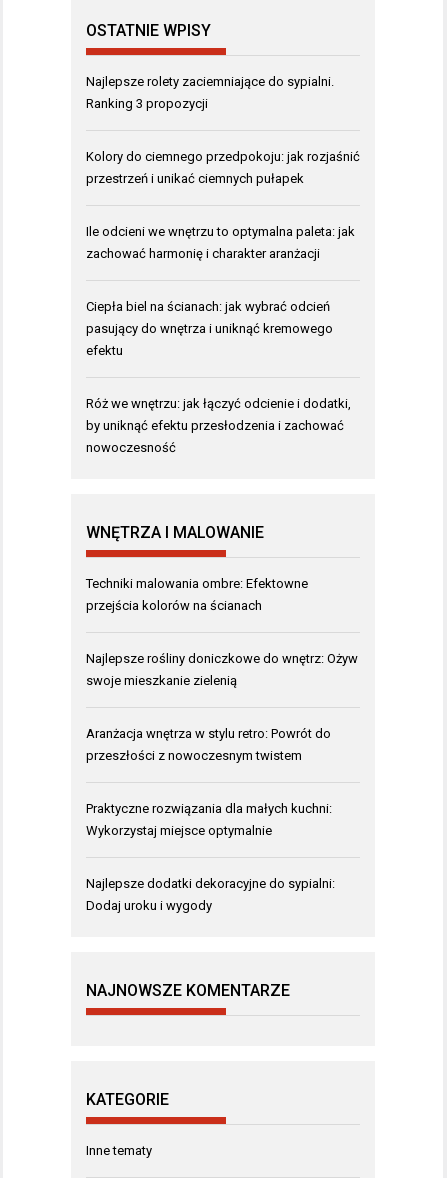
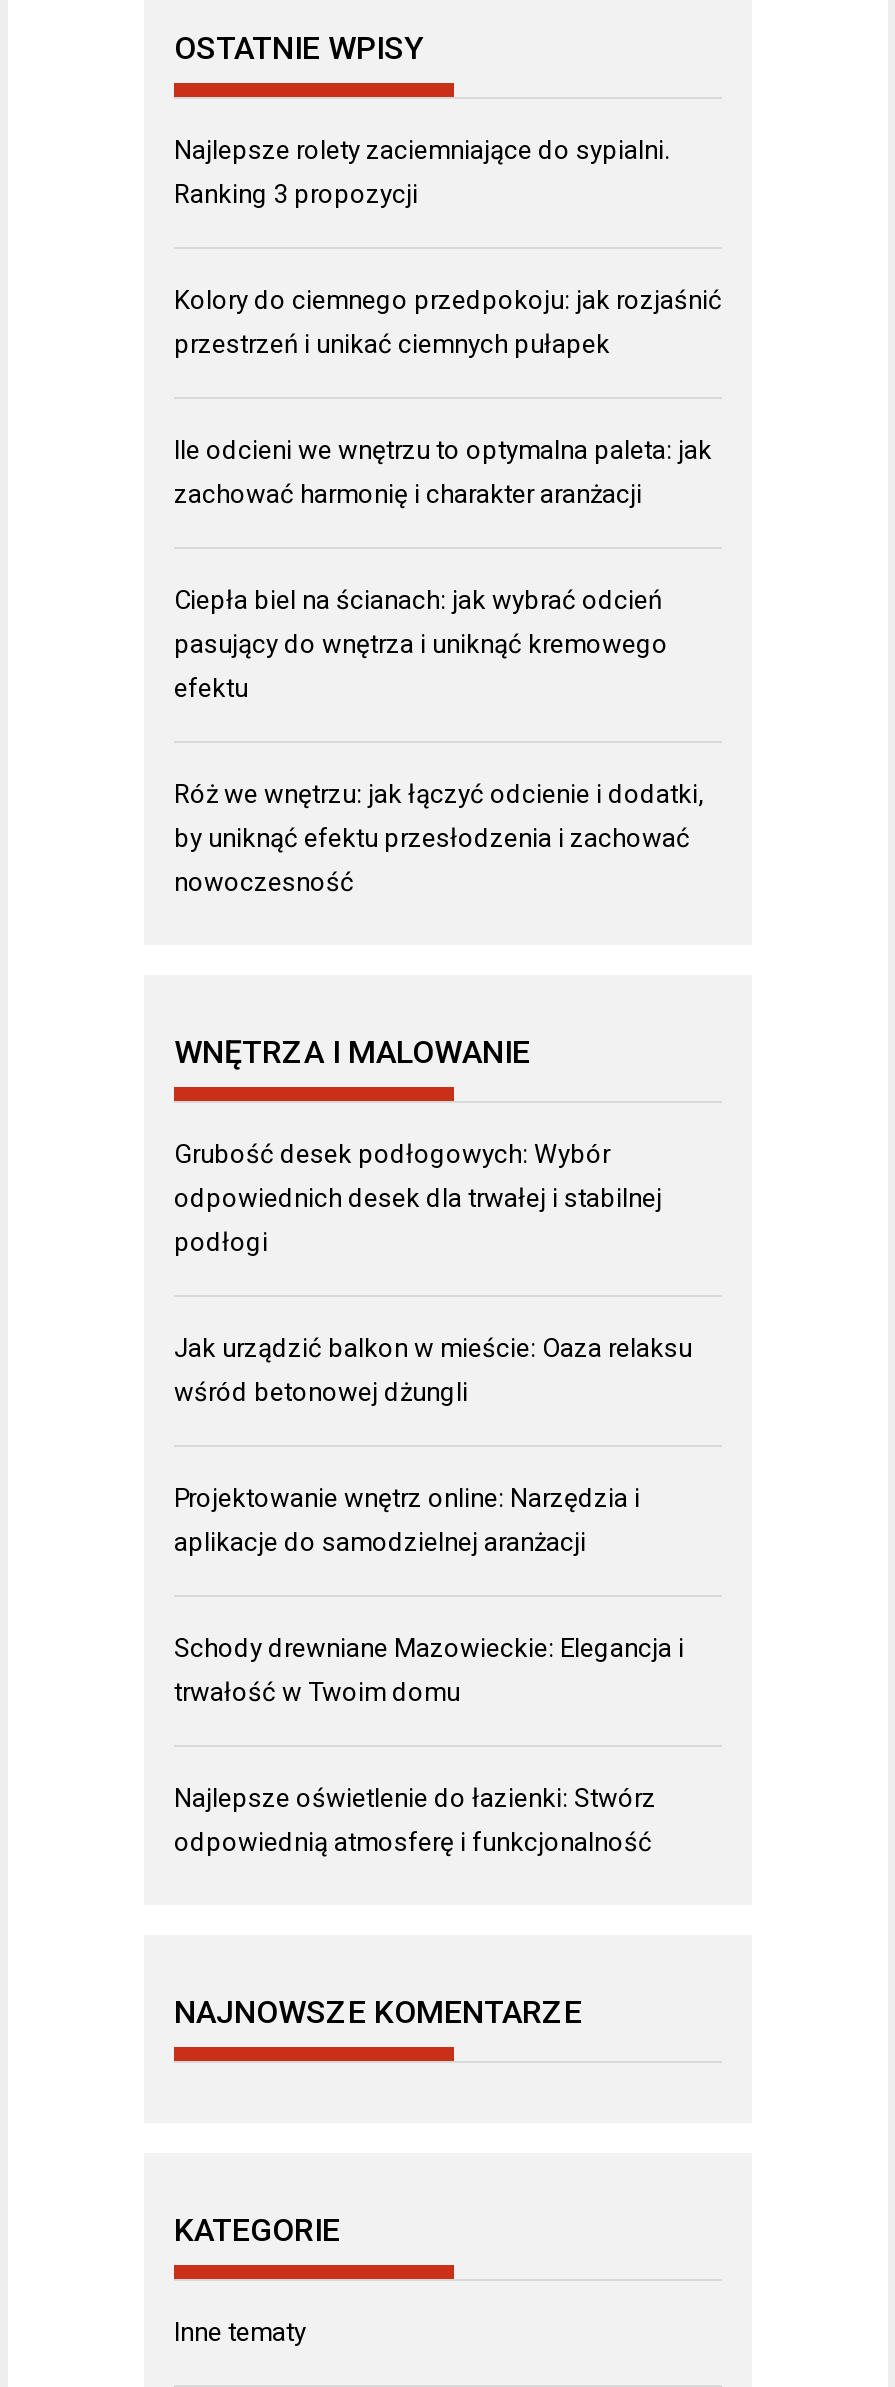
[86,576,308,613] Techniki malowania ombre: Efektowne | przejścia kolorów na ścianach -> [174,1139,662,1257] Grubość desek podłogowych: Wybór | odpowiednich desek dla trwałej i stabilnej | podłogi
[86,651,358,688] Najlepsze rośliny doniczkowe do wnętrz: Ożyw | swoje mieszkanie zielenią -> [174,1333,692,1407] Jak urządzić balkon w mieście: Oaza relaksu | wśród betonowej dżungli
[86,726,331,763] Aranżacja wnętrza w stylu retro: Powrót do | przeszłości z nowoczesnym twistem -> [174,1483,640,1557] Projektowanie wnętrz online: Narzędzia i | aplikacje do samodzielnej aranżacji
[86,801,332,838] Praktyczne rozwiązania dla małych kuchni: | Wykorzystaj miejsce optymalnie -> [174,1633,684,1707] Schody drewniane Mazowieckie: Elegancja i | trwałość w Twoim domu
[86,876,335,913] Najlepsze dodatki dekoracyjne do sypialni: | Dodaj uroku i wygody -> [174,1783,656,1857] Najlepsze oświetlenie do łazienki: Stwórz | odpowiednią atmosferę i funkcjonalność

